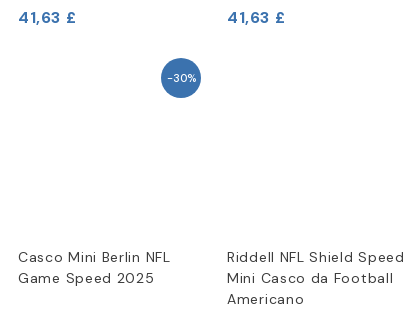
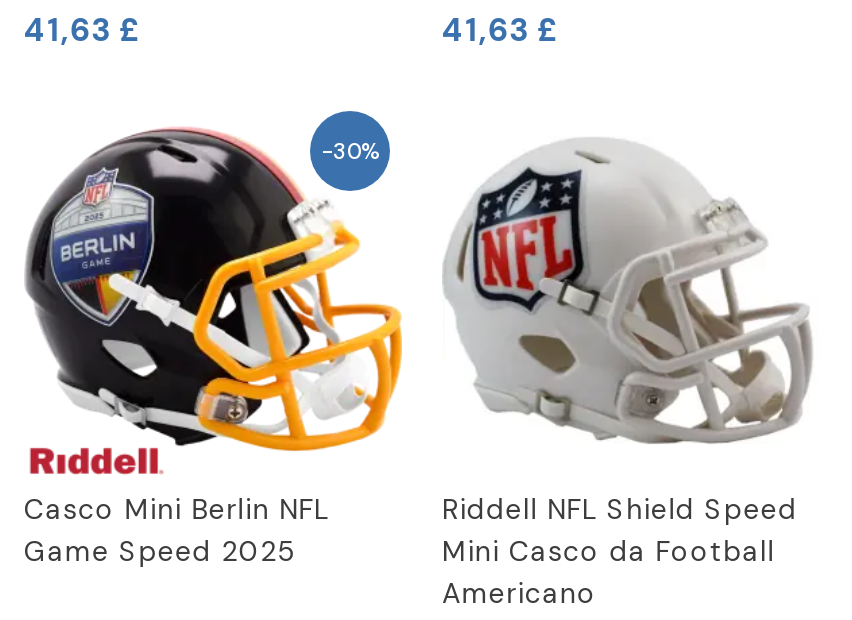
none -> [24,127,404,477] [image]
none -> [442,139,814,445] [image]

